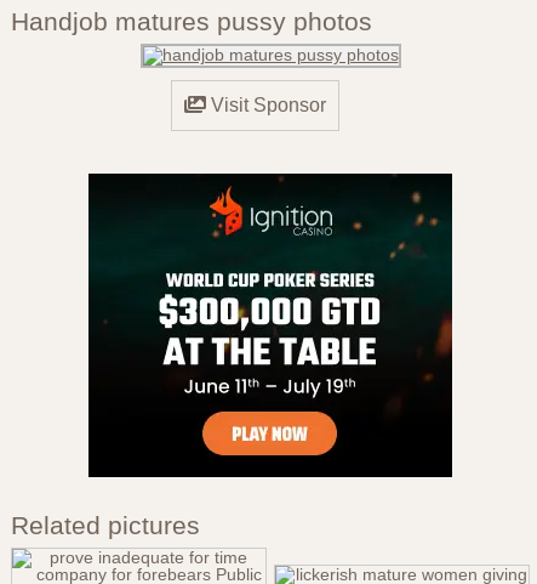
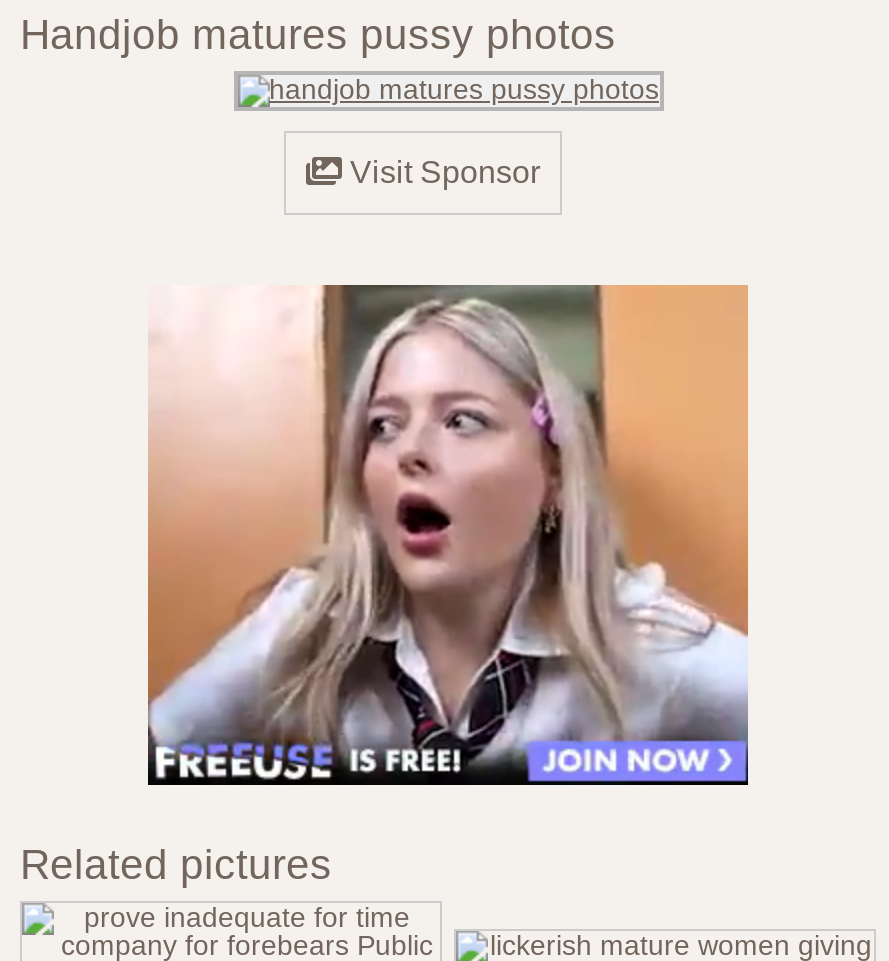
[87,172,453,477] [image] -> [146,283,750,785] [image]

